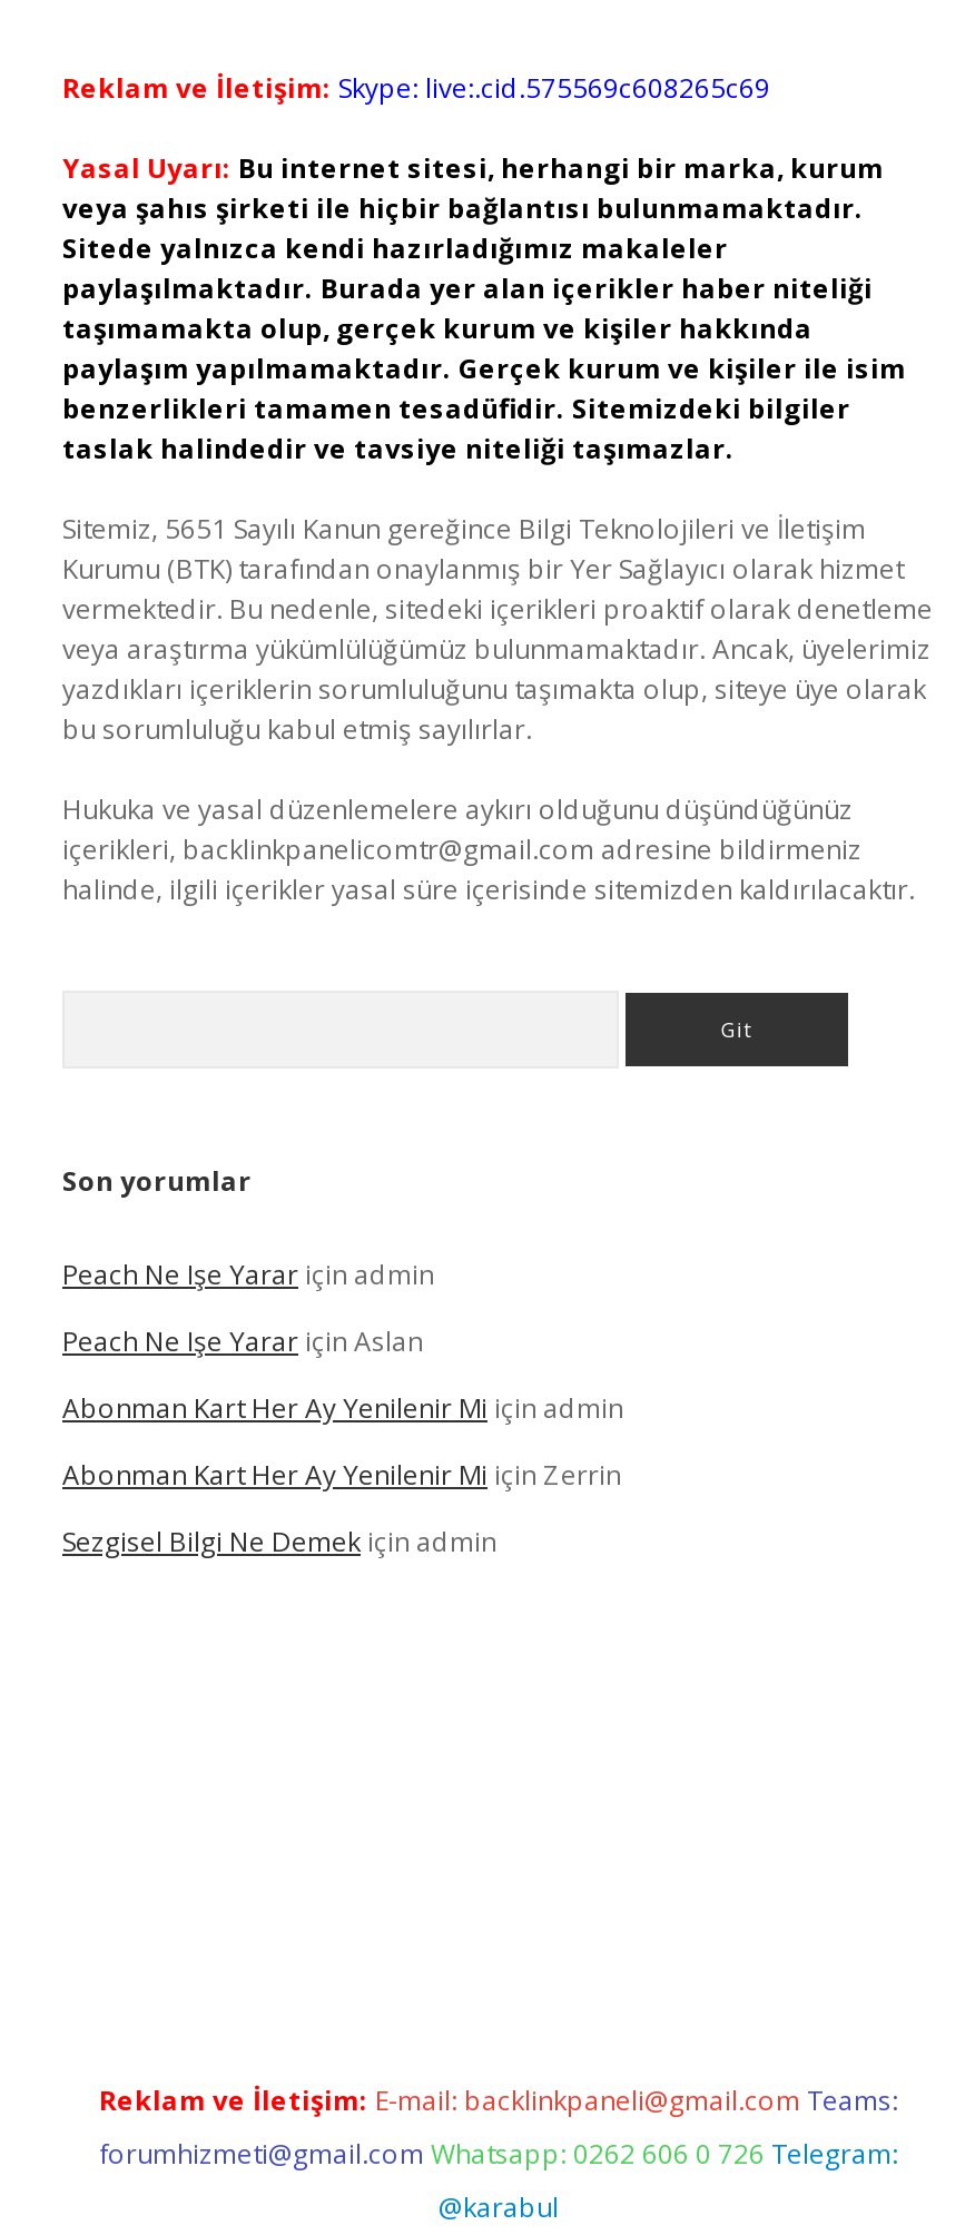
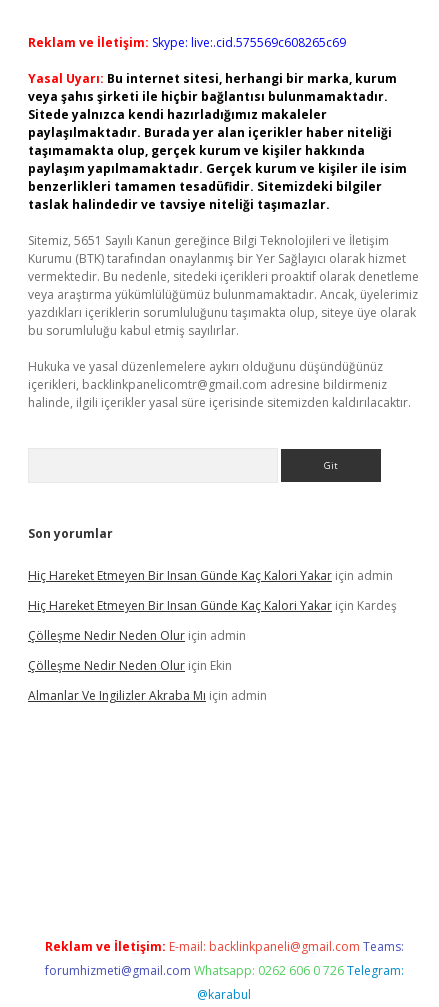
[62,1256,434,1293] Peach Ne Işe Yarar için admin -> [28,567,393,584] Hiç Hareket Etmeyen Bir Insan Günde Kaç Kalori Yakar için admin
[62,1322,423,1360] Peach Ne Işe Yarar için Aslan -> [28,597,397,614] Hiç Hareket Etmeyen Bir Insan Günde Kaç Kalori Yakar için Kardeş
[62,1389,623,1427] Abonman Kart Her Ay Yenilenir Mi için admin -> [28,627,246,644] Çölleşme Nedir Neden Olur için admin
[62,1456,621,1494] Abonman Kart Her Ay Yenilenir Mi için Zerrin -> [28,657,232,674] Çölleşme Nedir Neden Olur için Ekin
[62,1523,496,1560] Sezgisel Bilgi Ne Demek için admin -> [28,687,267,704] Almanlar Ve Ingilizler Akraba Mı için admin

